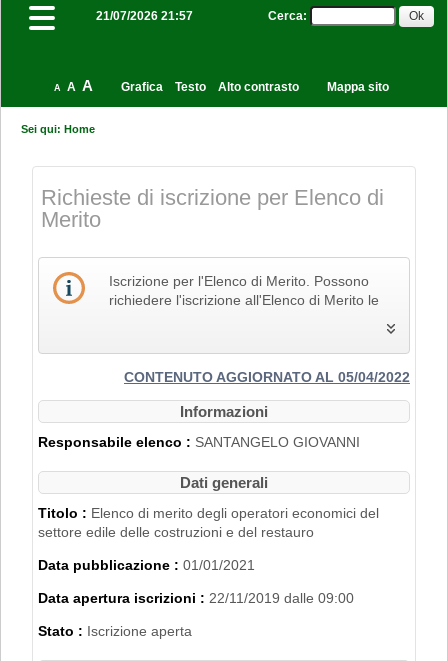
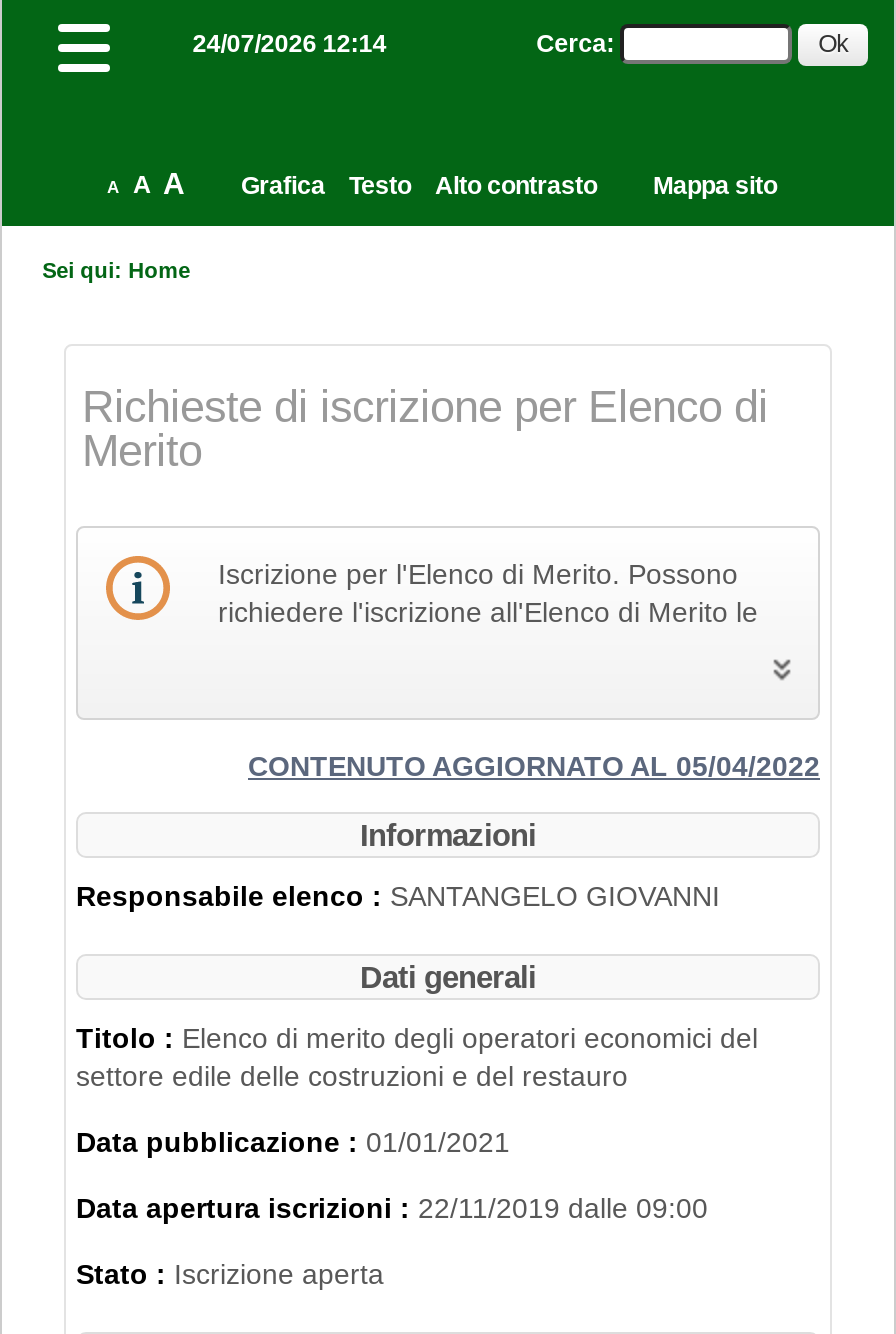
[96,9,193,23] 21/07/2026 21:57 -> [193,30,387,58] 24/07/2026 12:14

